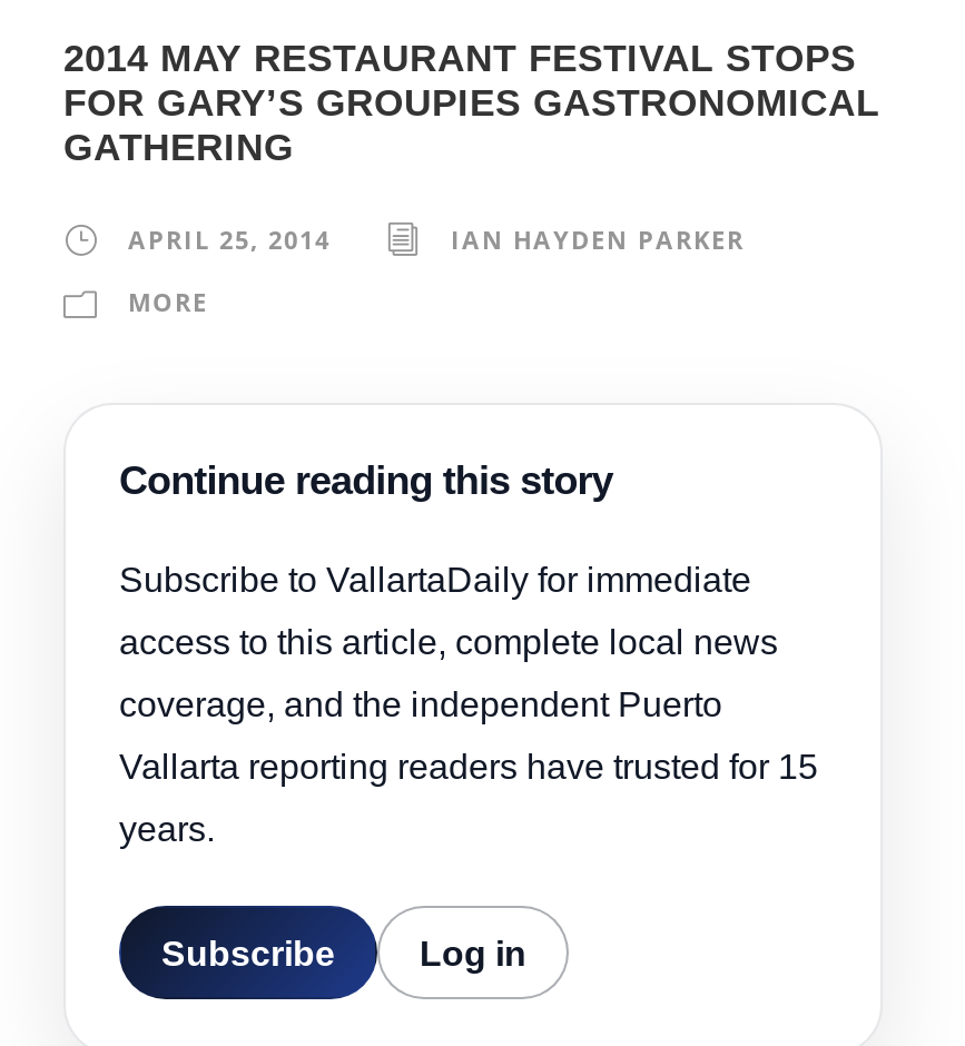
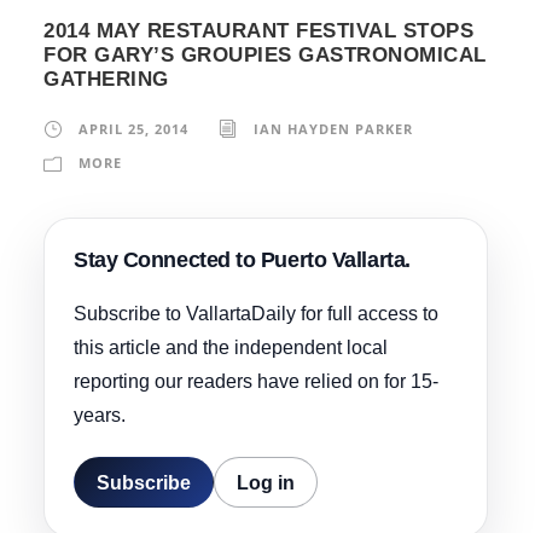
[119,458,818,786] Continue reading this story | Subscribe to VallartaDaily for immediate | access to this article, complete local news | coverage, and the independent Puerto | Vallarta reporting readers have trusted for 15 -> [74,248,438,392] Stay Connected to Puerto Vallarta. | Subscribe to VallartaDaily for full access to | this article and the independent local | reporting our readers have relied on for 15-

